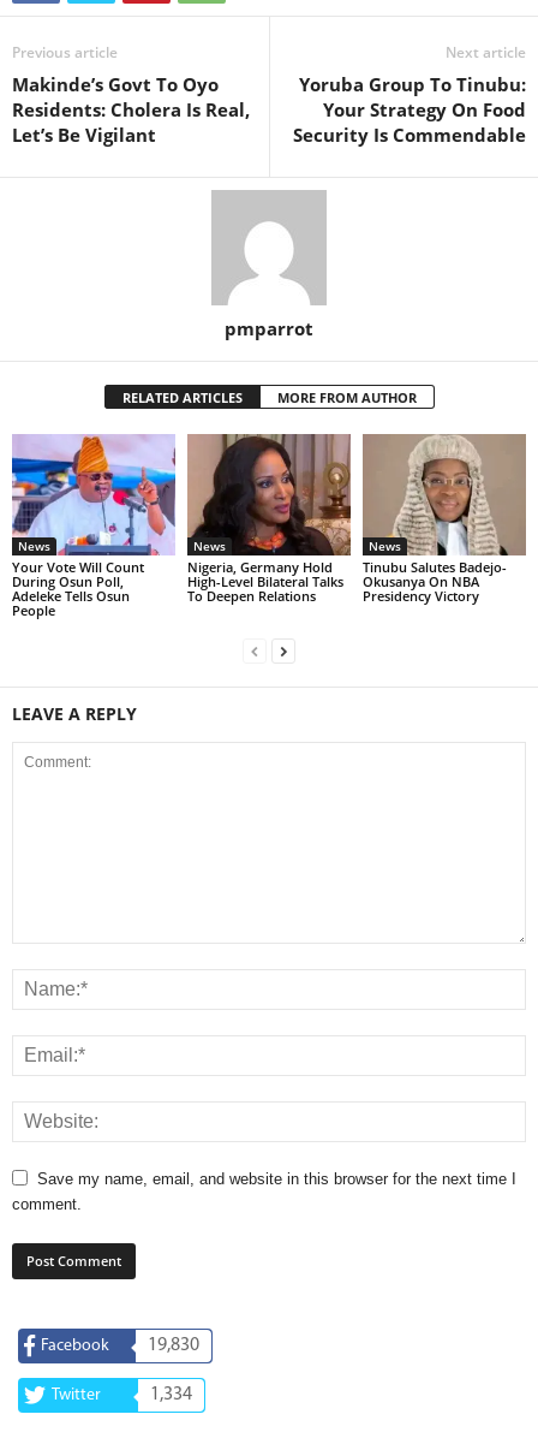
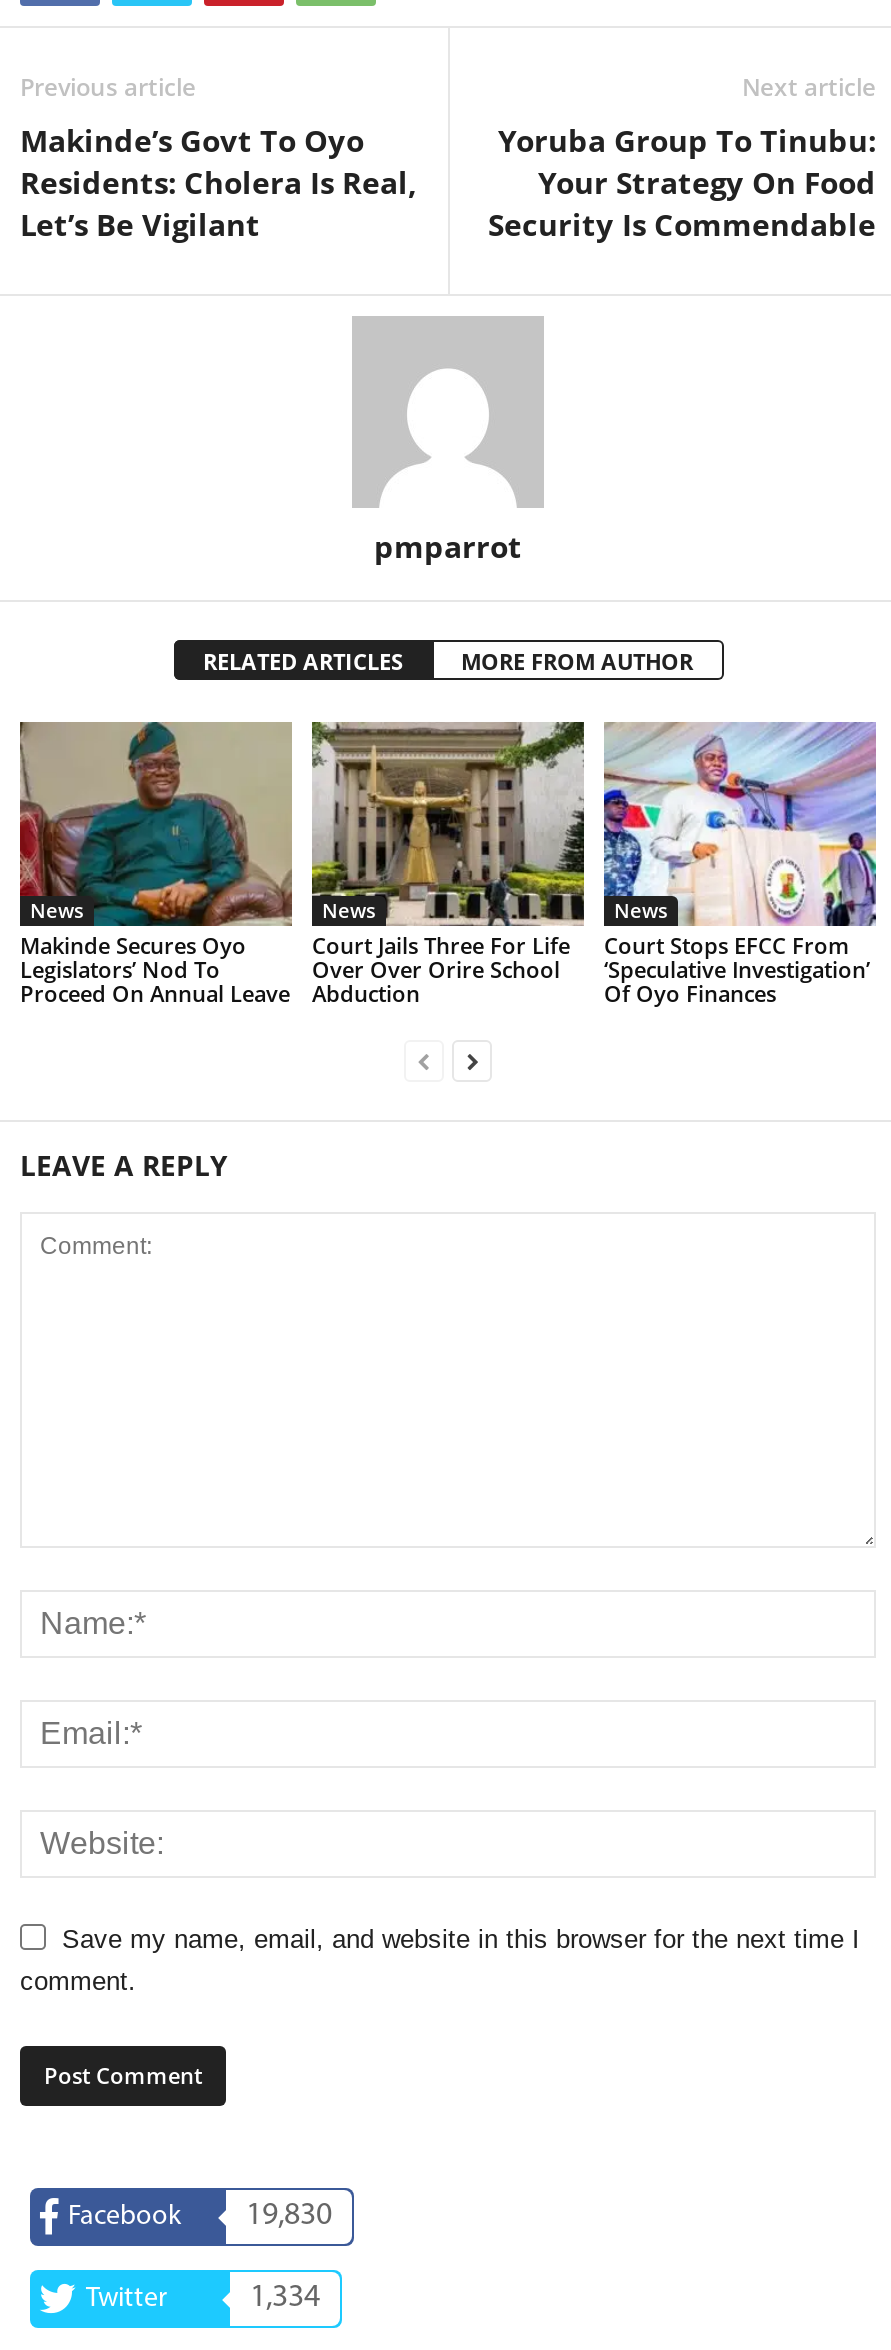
[11,434,177,620] [image] | Your Vote Will Count | During Osun Poll, | Adeleke Tells Osun | People -> [18,720,294,1007] [image] | Makinde Secures Oyo | Legislators’ Nod To | Proceed On Annual Leave
[187,434,352,605] [image] | Nigeria, Germany Hold | High-Level Bilateral Talks | To Deepen Relations -> [310,722,586,1007] [image] | Court Jails Three For Life | Over Over Orire School | Abduction
[361,434,527,605] [image] | Tinubu Salutes Badejo- | Okusanya On NBA | Presidency Victory -> [602,722,878,1007] [image] | Court Stops EFCC From | ‘Speculative Investigation’ | Of Oyo Finances

